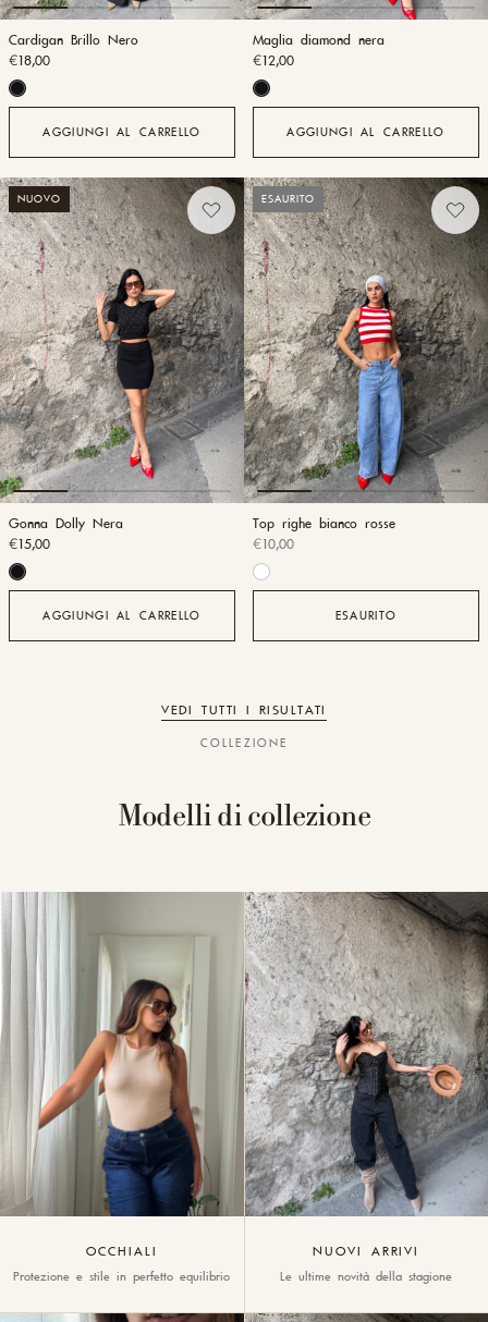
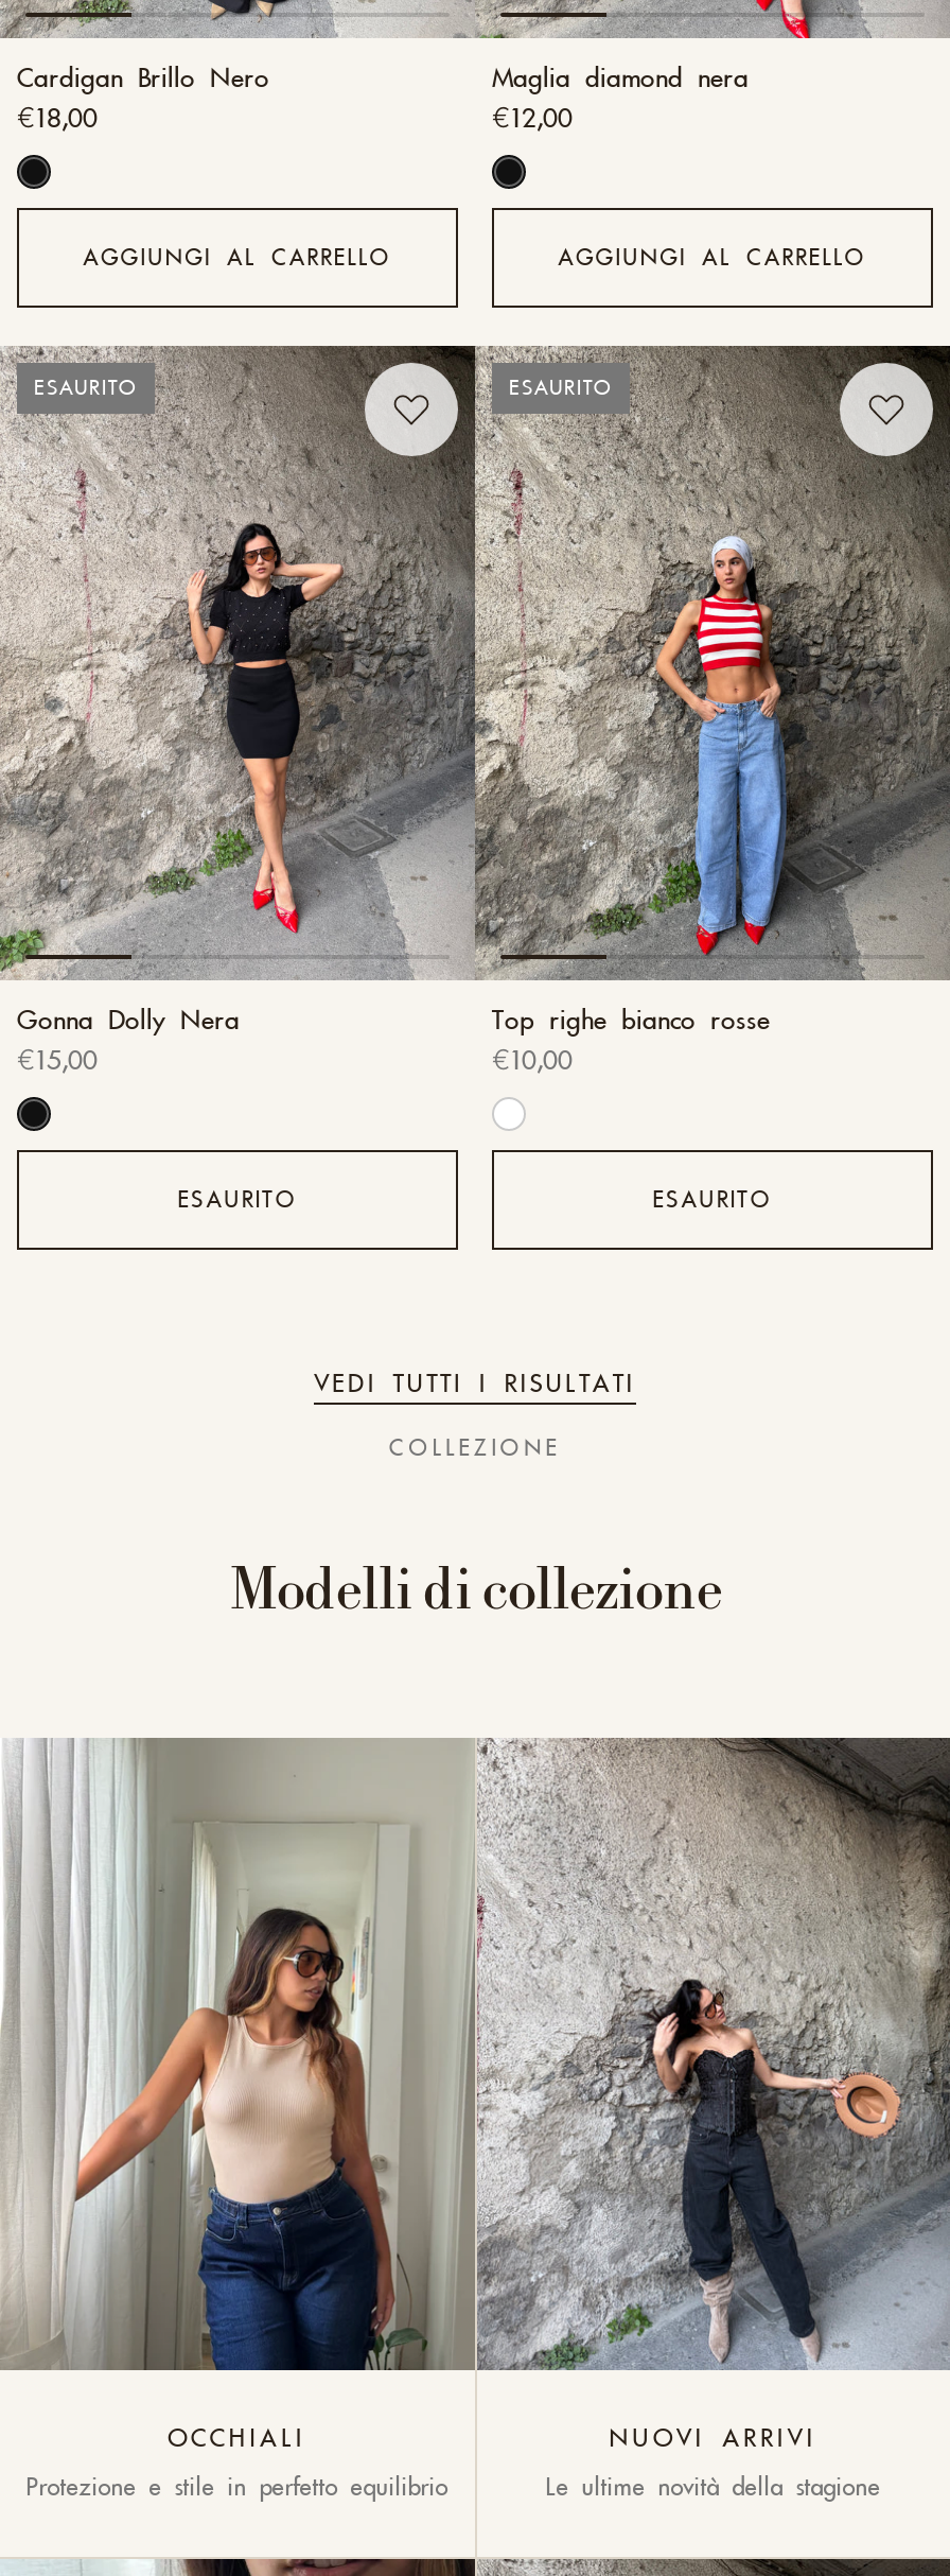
[17,193,61,206] NUOVO -> [34,376,138,402] ESAURITO
[43,609,201,623] AGGIUNGI AL CARRELLO -> [177,1186,298,1214] ESAURITO

